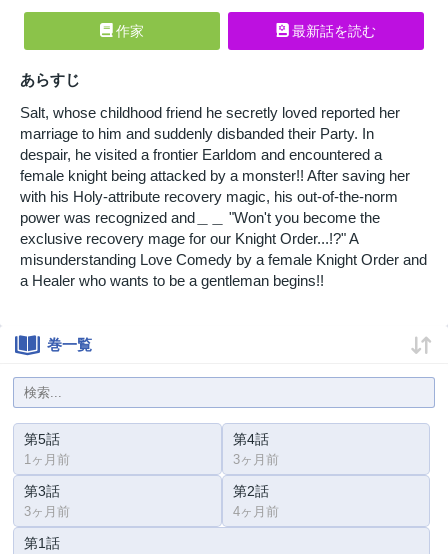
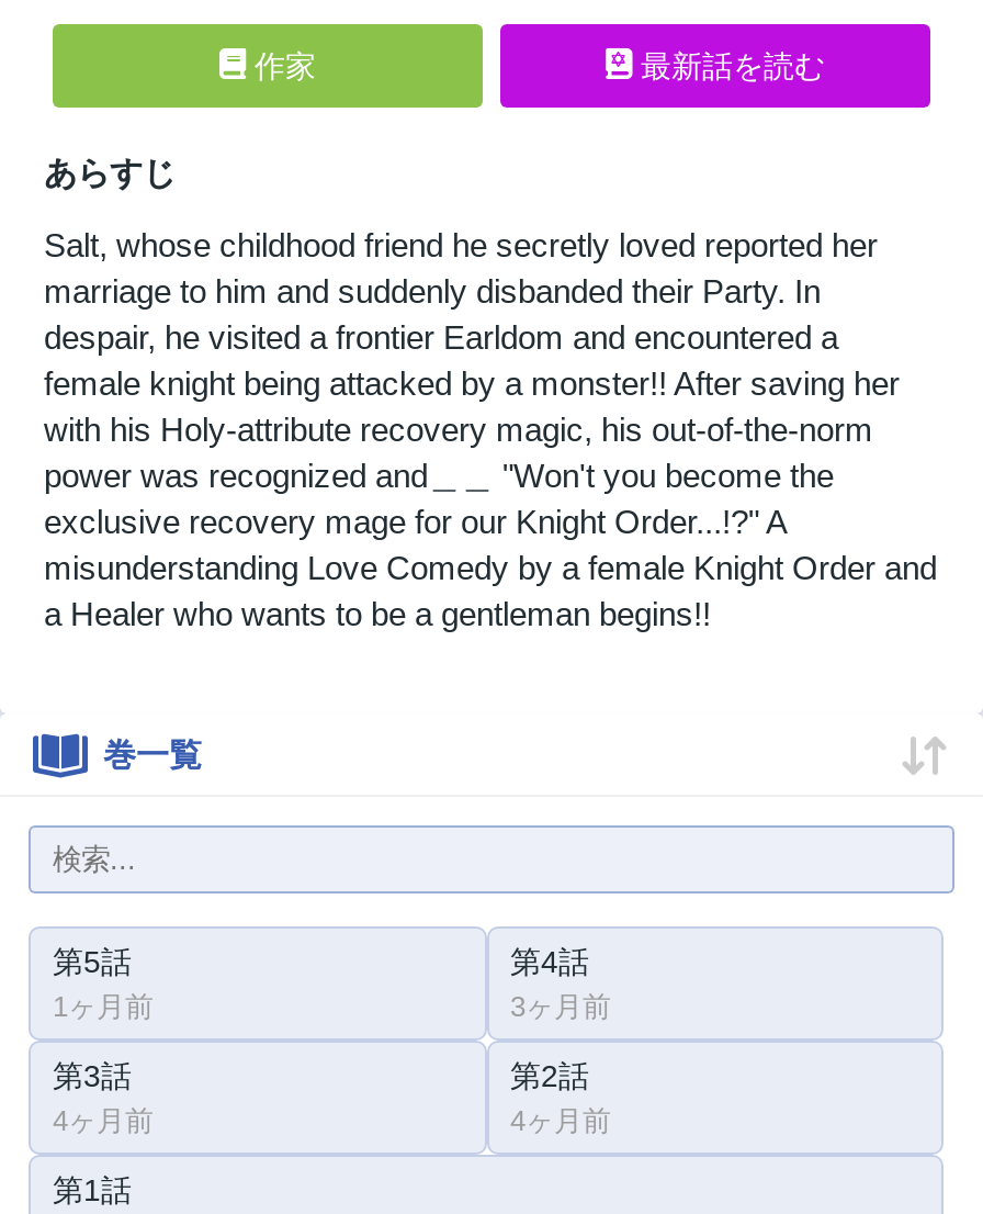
[24,504,70,519] 3ヶ月前 -> [53,1105,154,1138] 4ヶ月前

